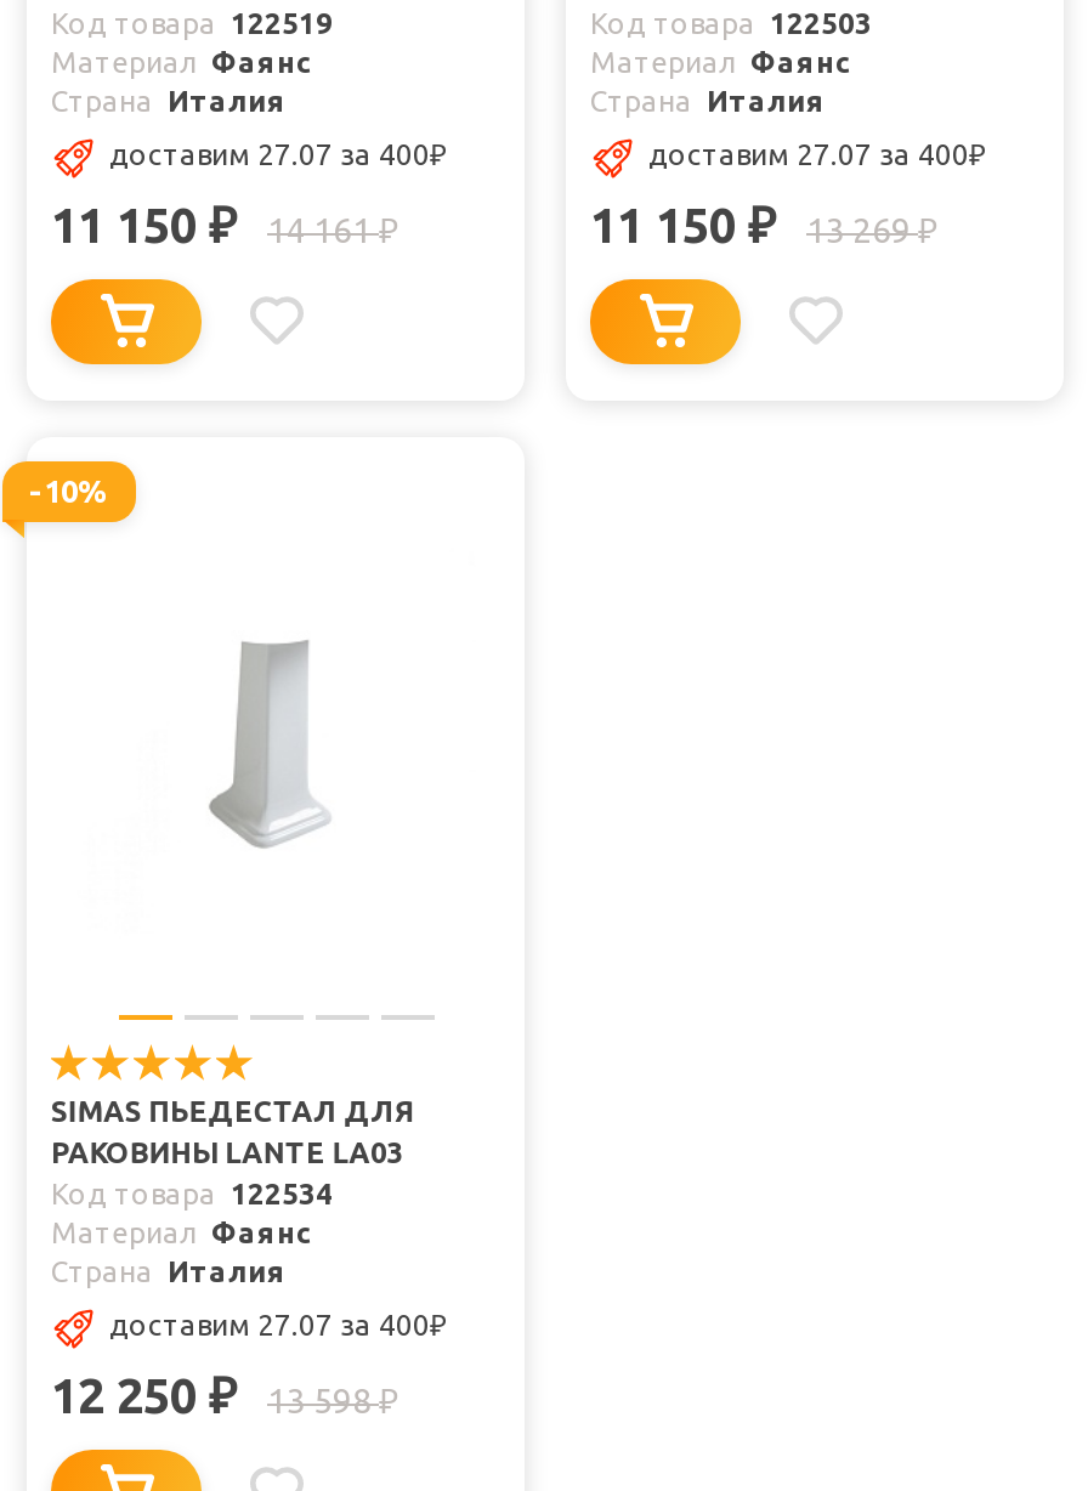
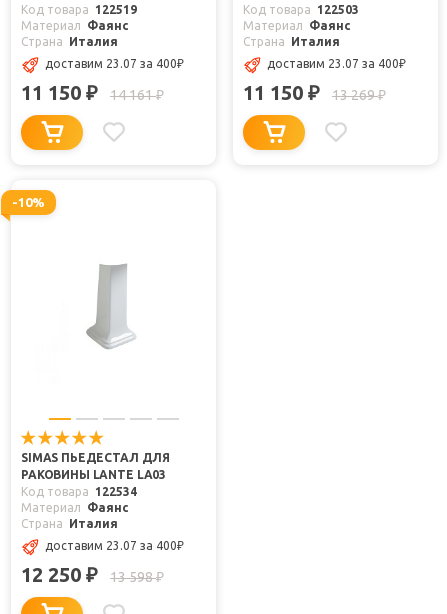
[109,137,447,171] доставим 27.07 за 400₽ -> [45,56,184,70] доставим 23.07 за 400₽
[648,137,986,171] доставим 27.07 за 400₽ -> [267,56,406,70] доставим 23.07 за 400₽
[109,1308,447,1342] доставим 27.07 за 400₽ -> [45,538,184,552] доставим 23.07 за 400₽

